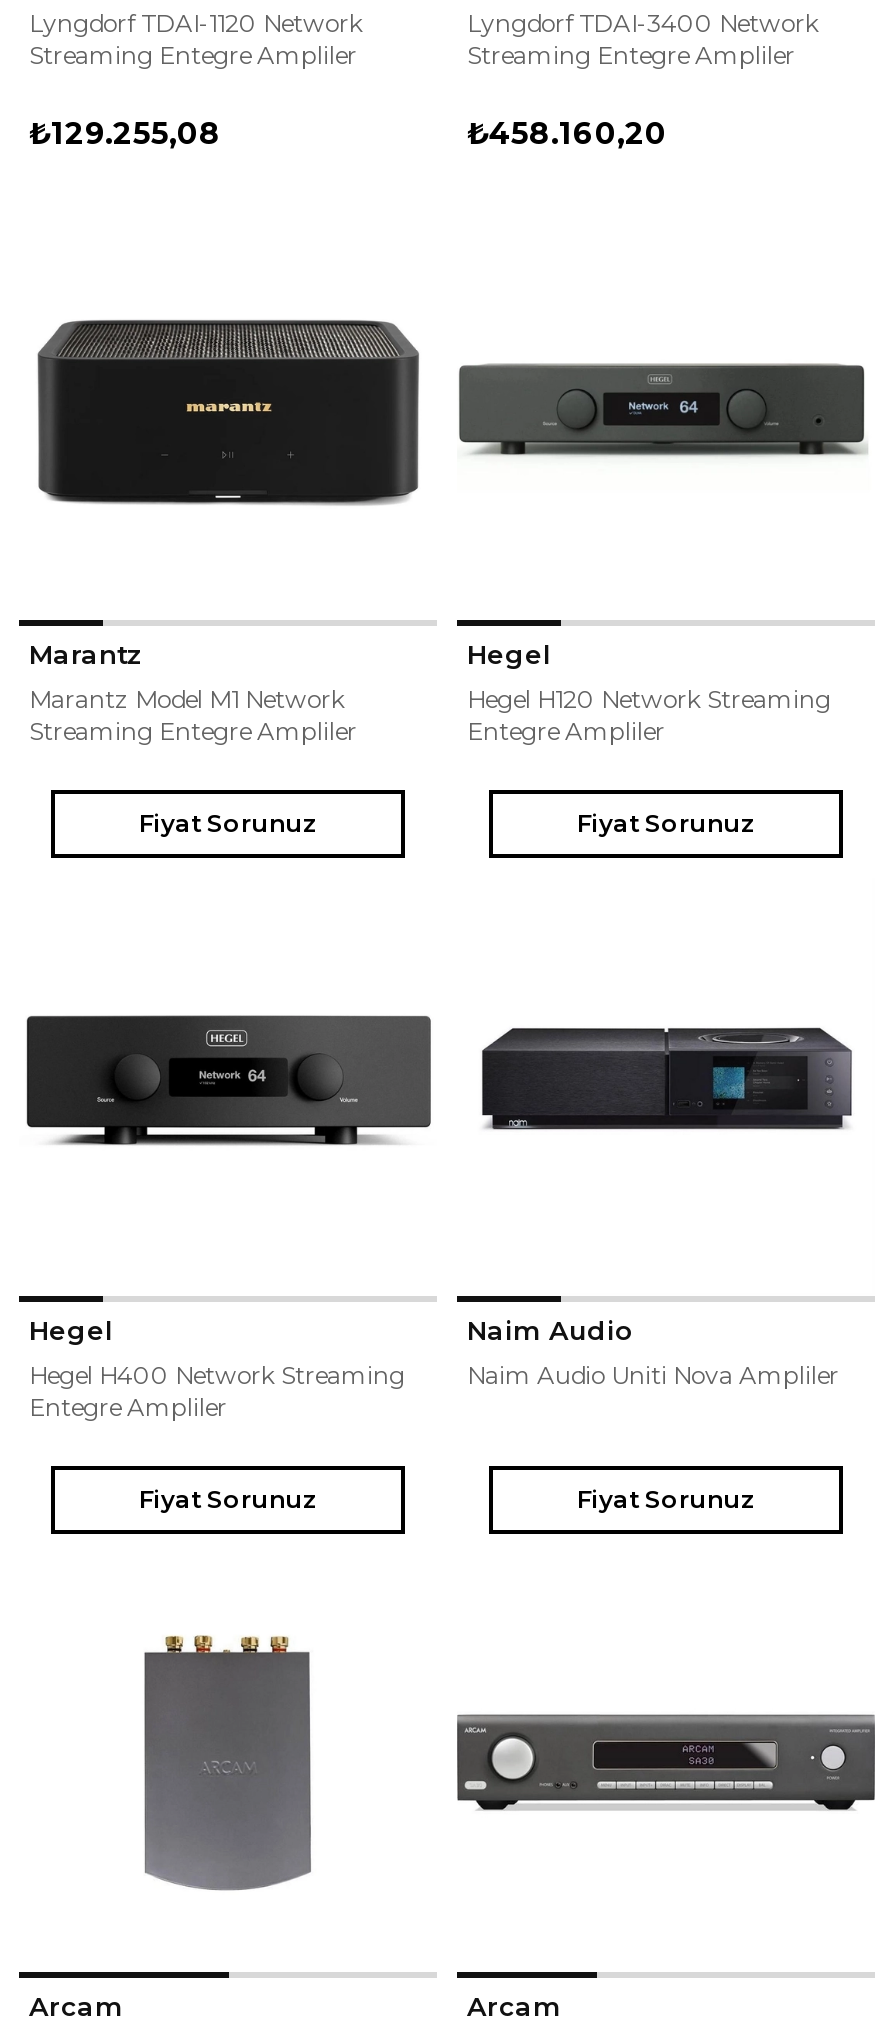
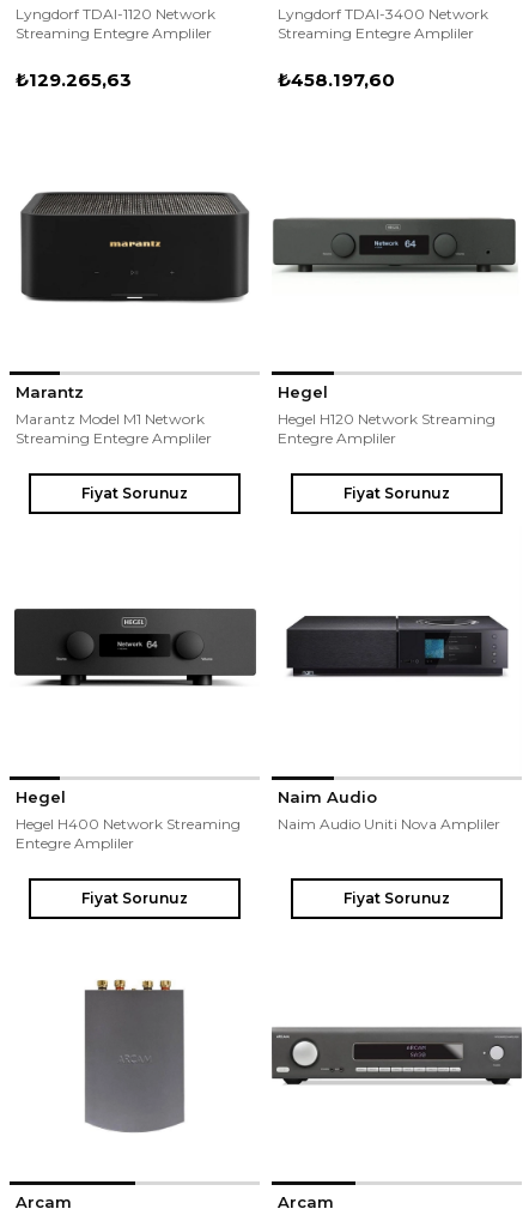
[29,113,221,151] ₺129.255,08 -> [16,68,132,91] ₺129.265,63
[467,113,667,151] ₺458.160,20 -> [278,68,395,91] ₺458.197,60

